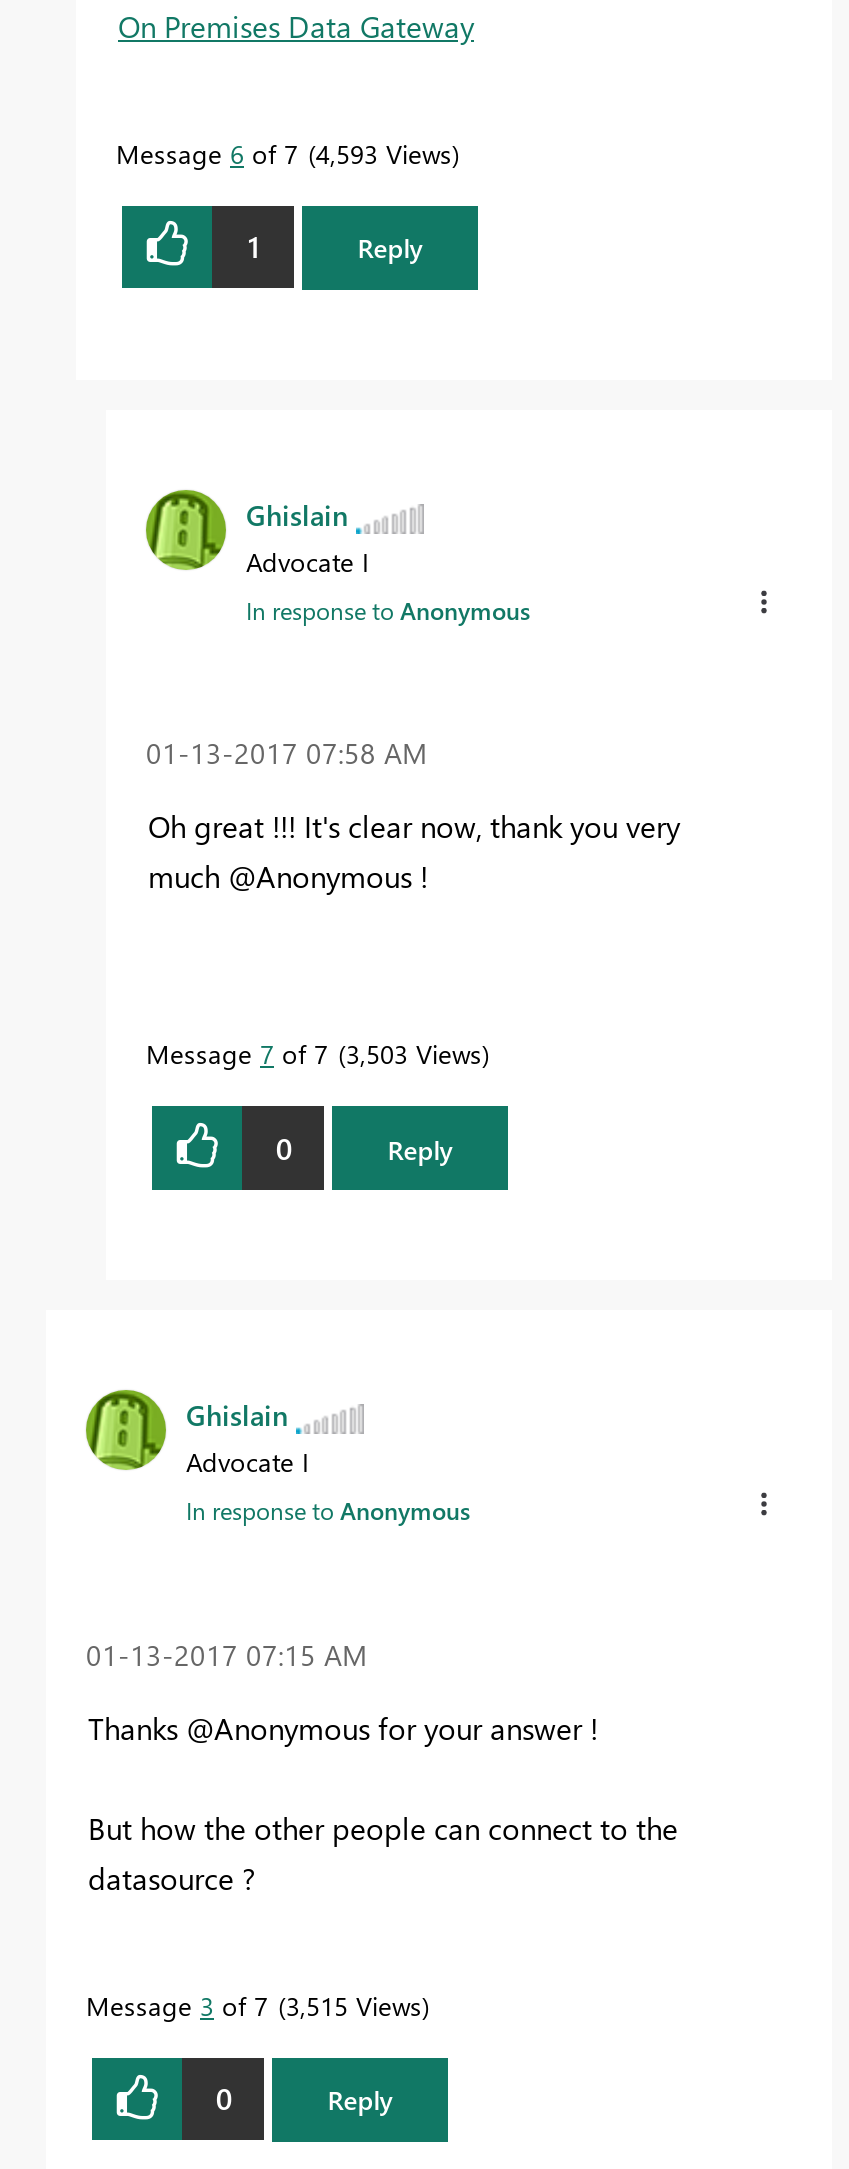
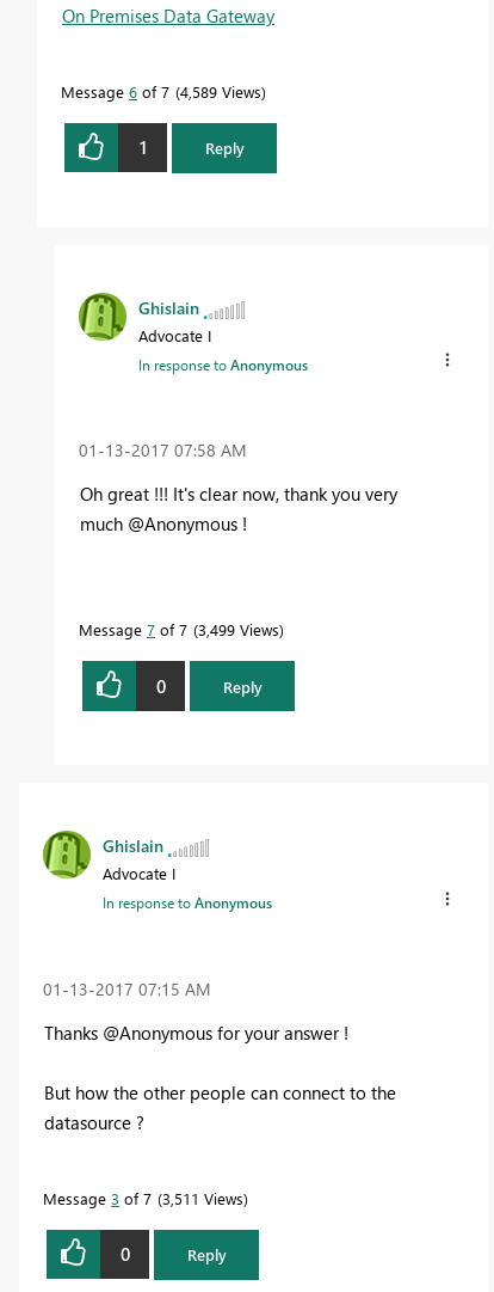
[116,136,452,170] Message 6 of 7 4,593 Views -> [61,81,261,101] Message 6 of 7 4,589 Views
[146,1036,482,1070] Message 7 of 7 3,503 Views -> [79,619,279,640] Message 7 of 7 3,499 Views
[86,1987,422,2021] Message 3 of 7 3,515 Views -> [43,1188,243,1208] Message 3 of 7 3,511 Views

